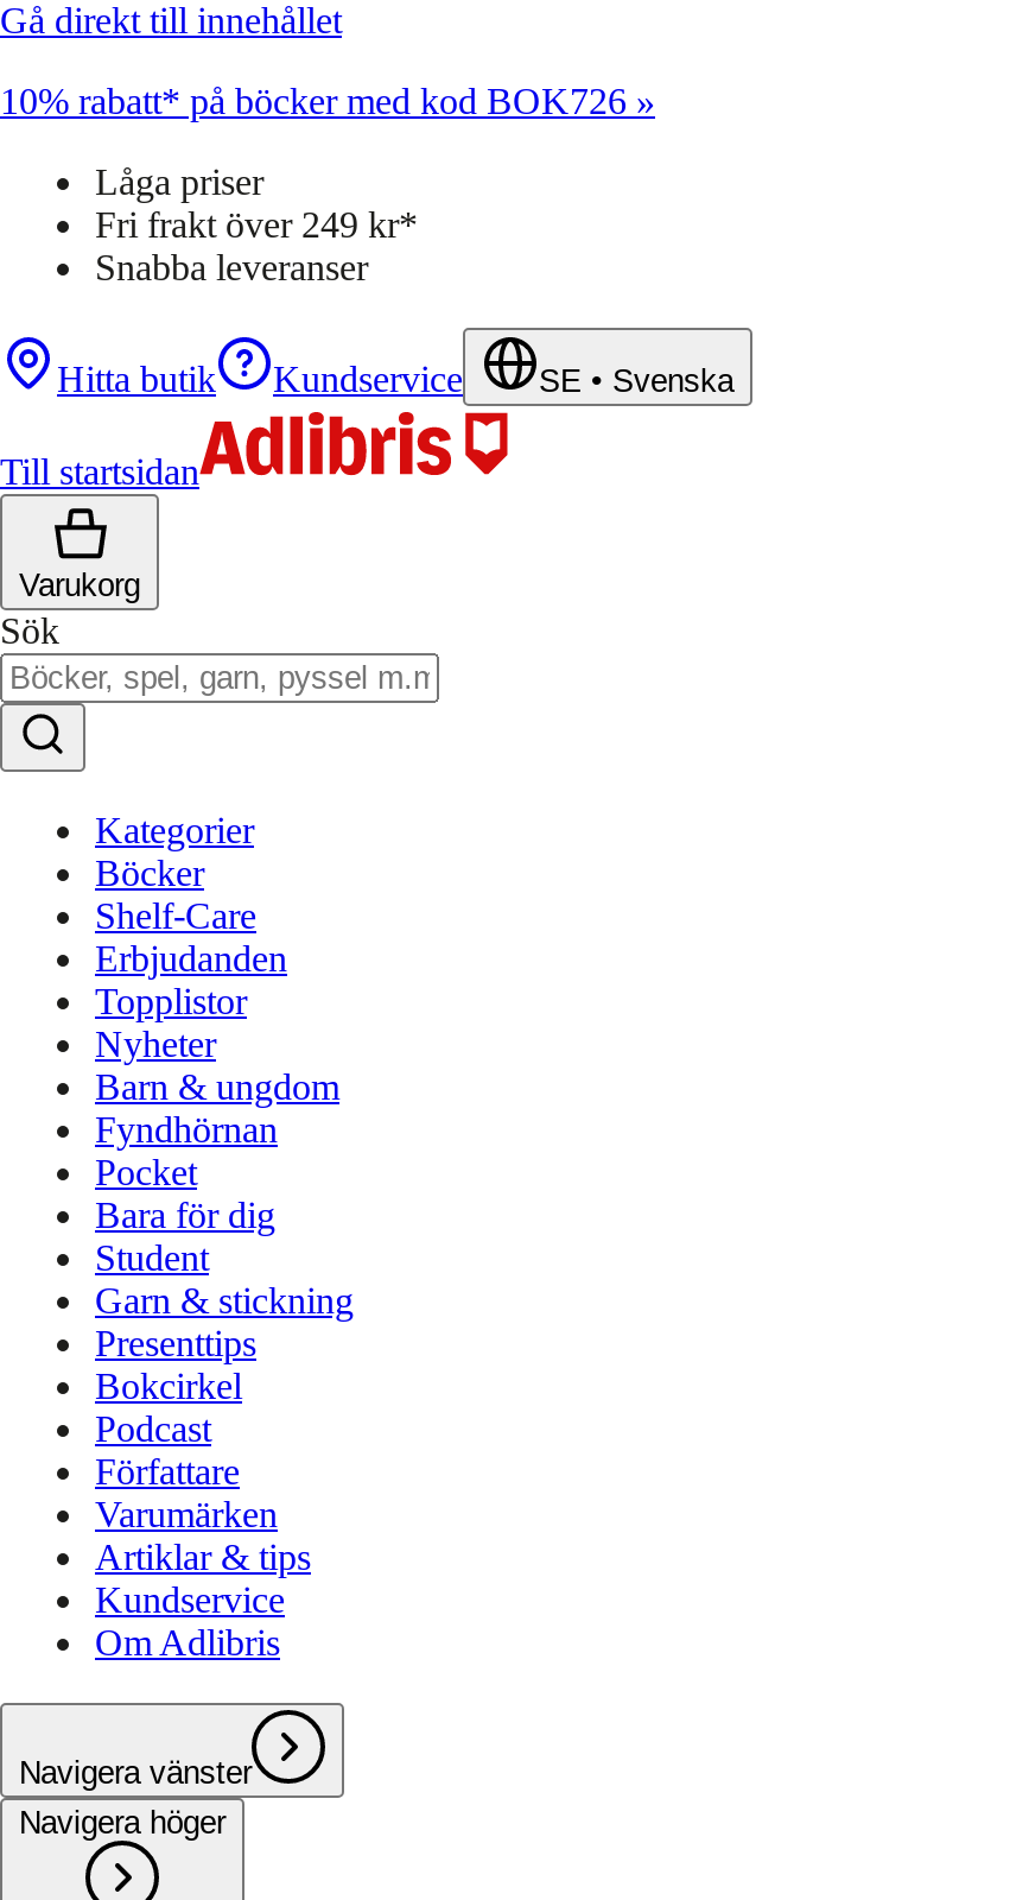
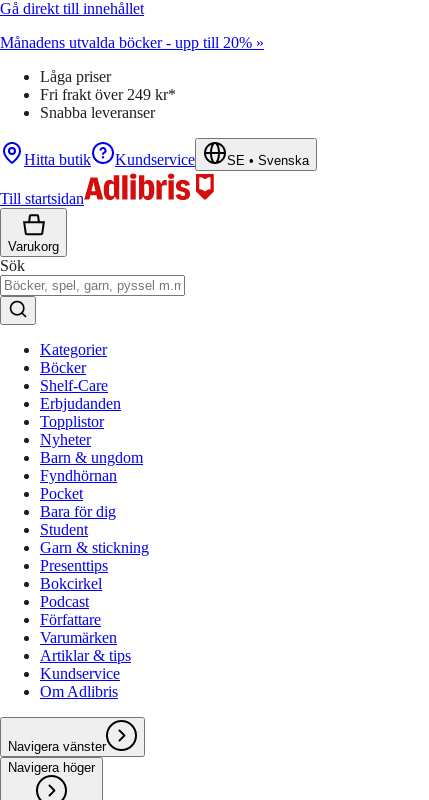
[0,81,655,121] 10% rabatt* på böcker med kod BOK726 » -> [0,34,264,51] Månadens utvalda böcker - upp till 20% »

